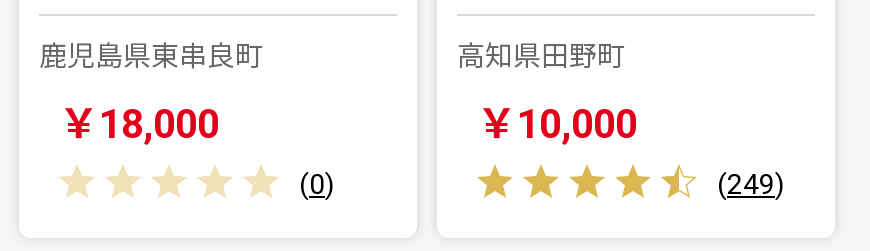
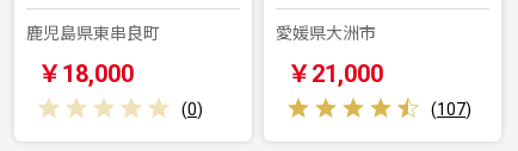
[457,40,625,72] 高知県田野町 -> [276,24,376,43] 愛媛県大洲市
[477,100,785,200] ￥10,000 | (249) -> [288,60,471,119] ￥21,000 | (107)

